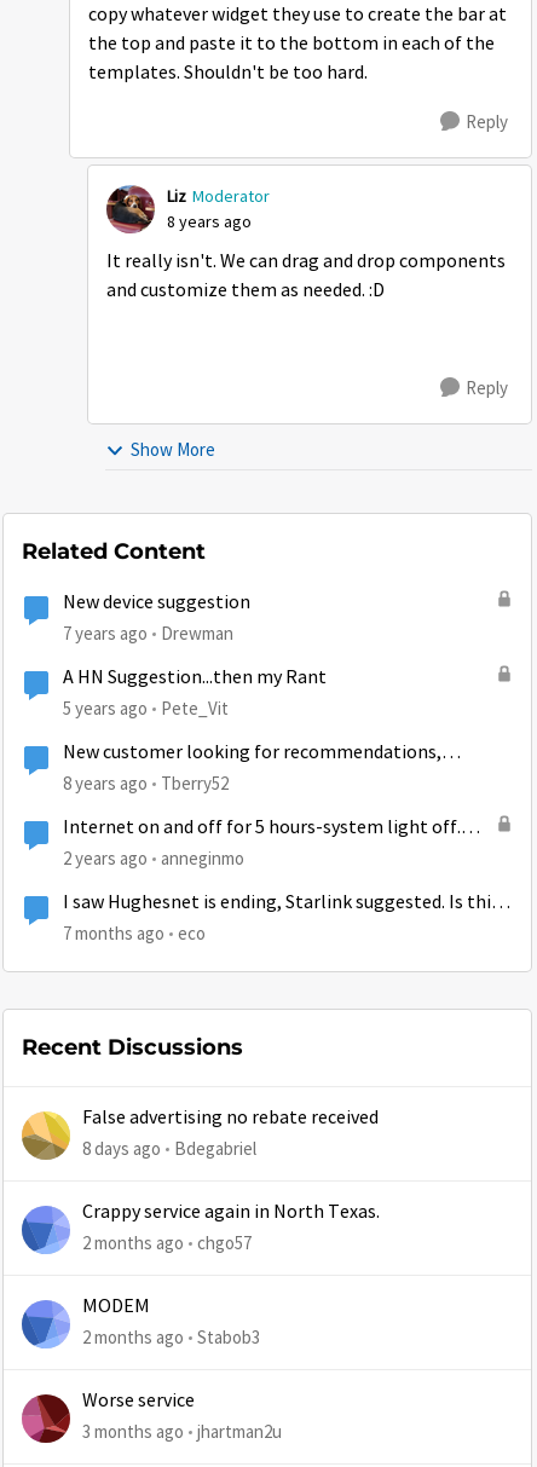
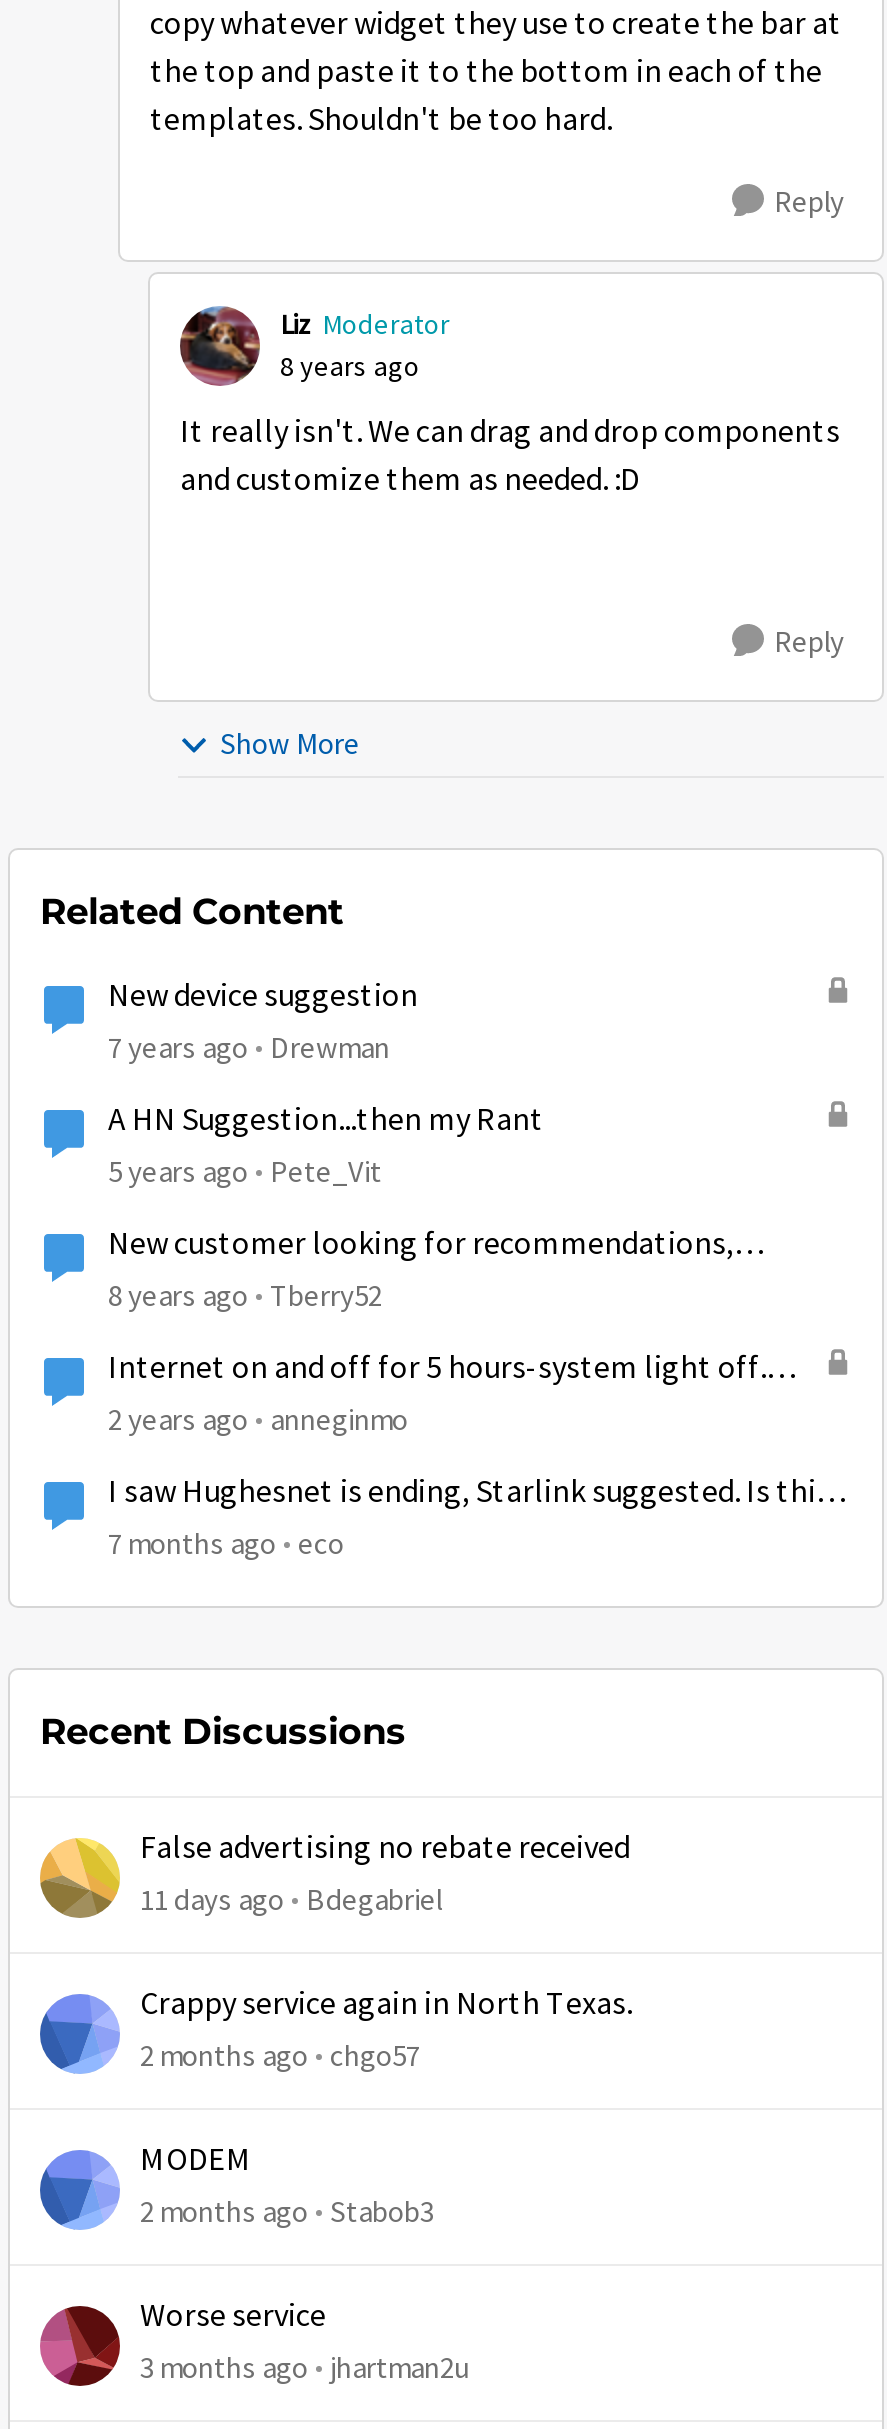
[82,1137,256,1160] 8 days ago Bdegabriel -> [140,1880,442,1918] 11 days ago Bdegabriel

